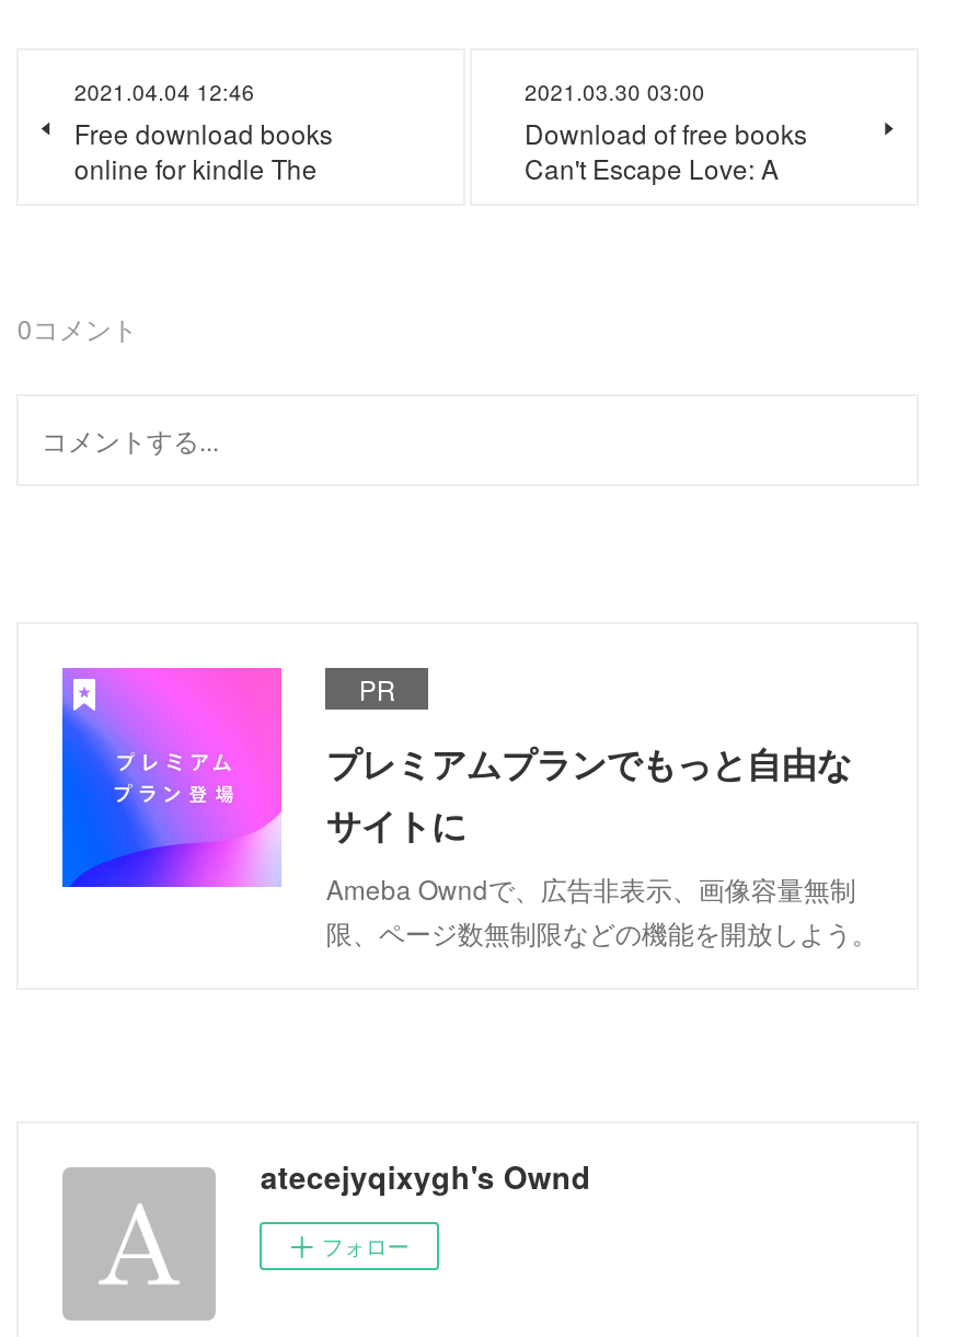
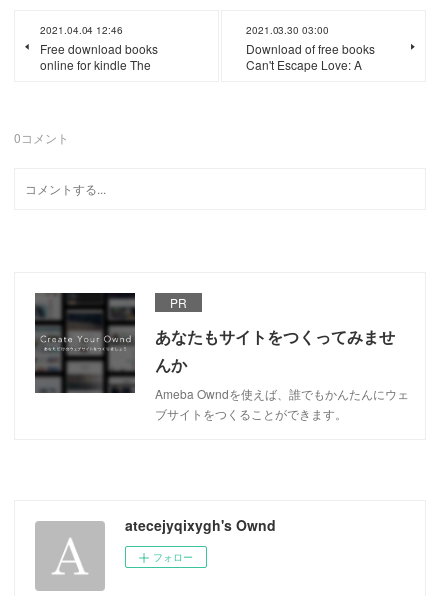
[60,666,878,950] [image] | プレミアムプランでもっと自由な | サイトに | Ameba Owndで、広告非表示、画像容量無制 | 限、ページ数無制限などの機能を開放しよう。 -> [34,292,409,422] [image] | あなたもサイトをつくってみませ | んか | Ameba Owndを使えば、誰でもかんたんにウェ | ブサイトをつくることができます。

